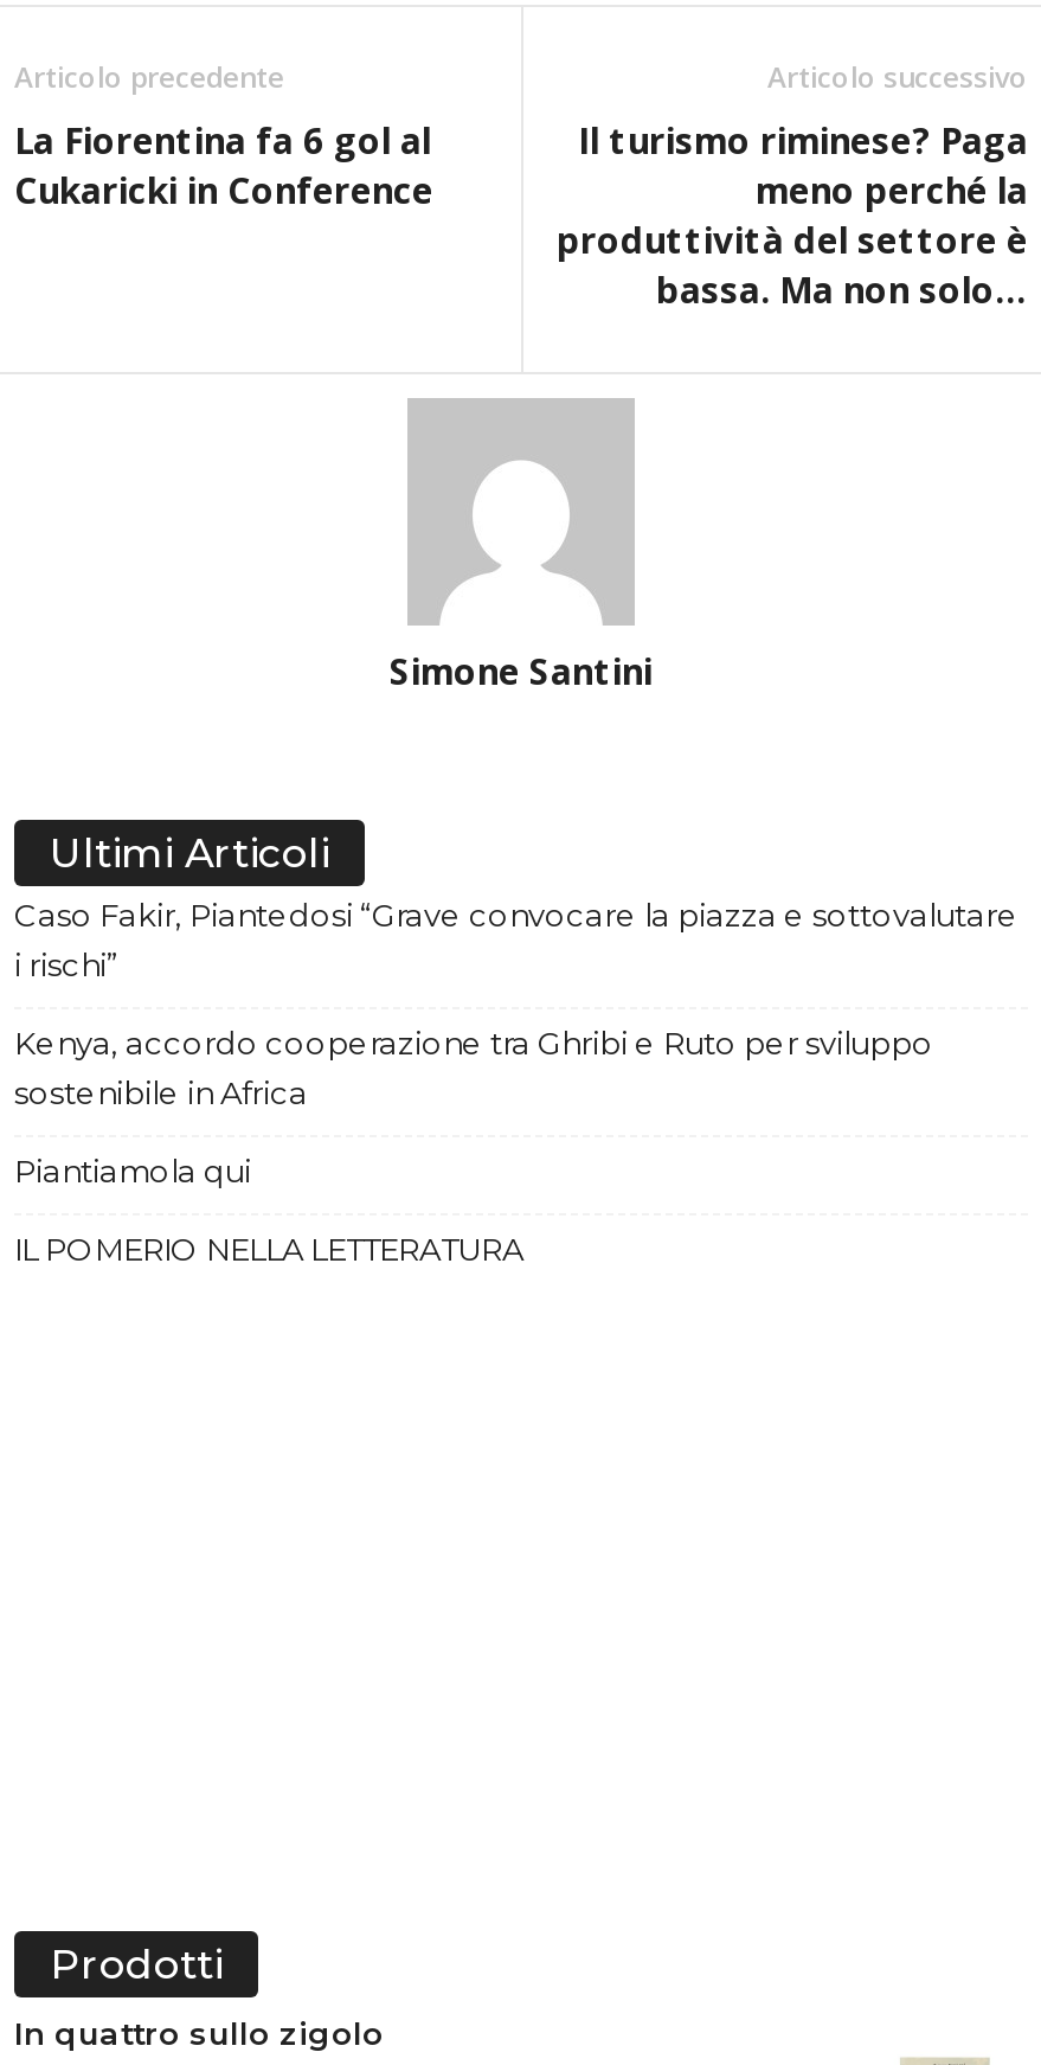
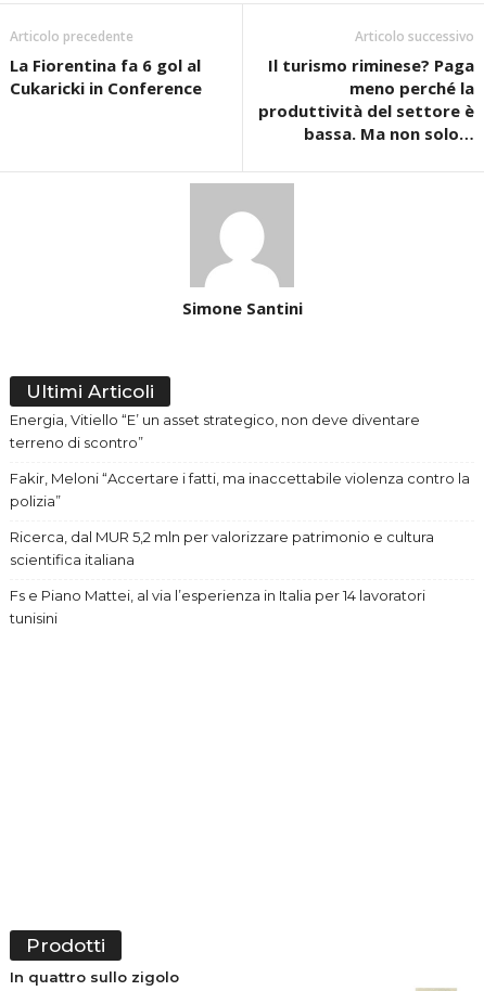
[14,896,1018,984] Caso Fakir, Piantedosi “Grave convocare la piazza e sottovalutare | i rischi” -> [10,410,420,451] Energia, Vitiello “E’ un asset strategico, non deve diventare | terreno di scontro”
[14,1024,933,1112] Kenya, accordo cooperazione tra Ghribi e Ruto per sviluppo | sostenibile in Africa -> [10,469,470,509] Fakir, Meloni “Accertare i fatti, ma inaccettabile violenza contro la | polizia”
[14,1152,251,1190] Piantiamola qui -> [10,528,434,568] Ricerca, dal MUR 5,2 mln per valorizzare patrimonio e cultura | scientifica italiana
[14,1230,523,1268] IL POMERIO NELLA LETTERATURA -> [10,586,425,626] Fs e Piano Mattei, al via l’esperienza in Italia per 14 lavoratori | tunisini

